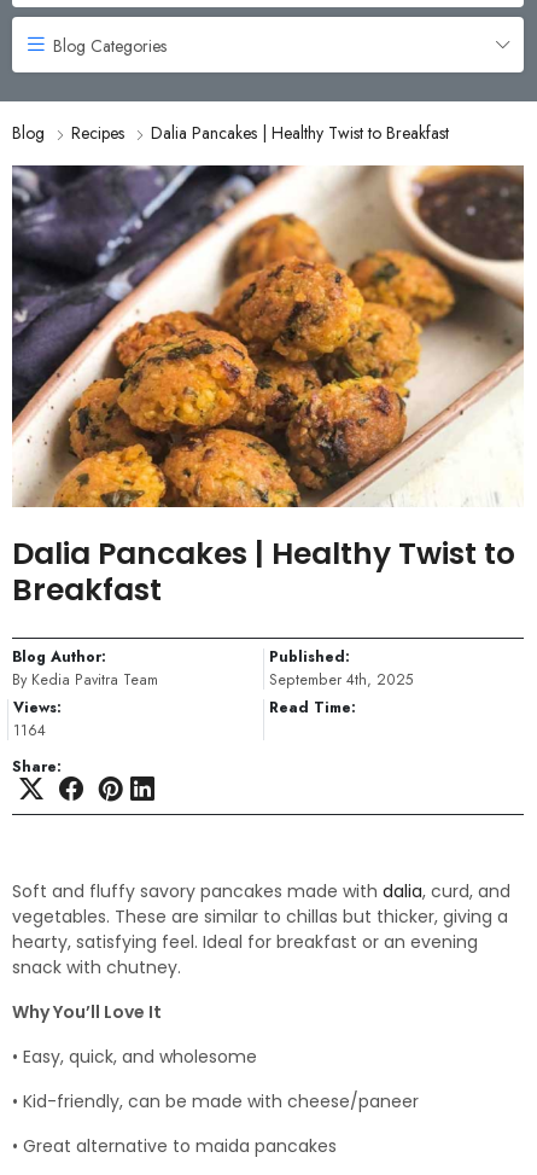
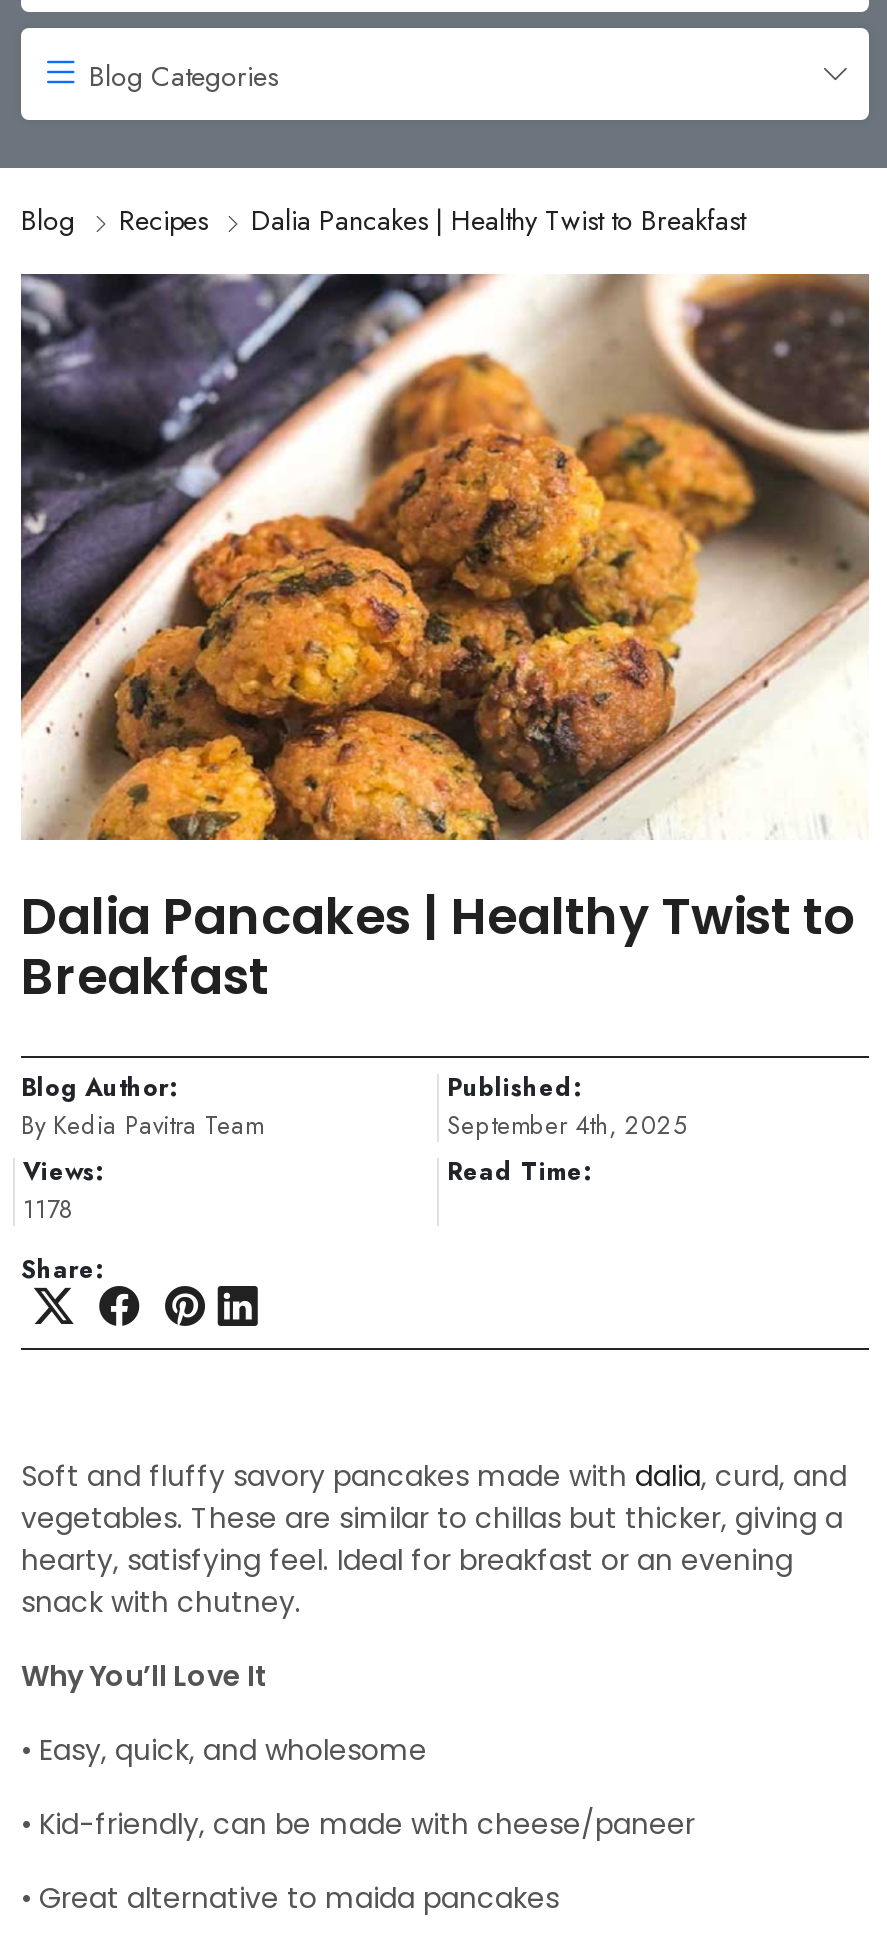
[13,720,46,742] 1164 -> [23,1192,73,1228] 1178

